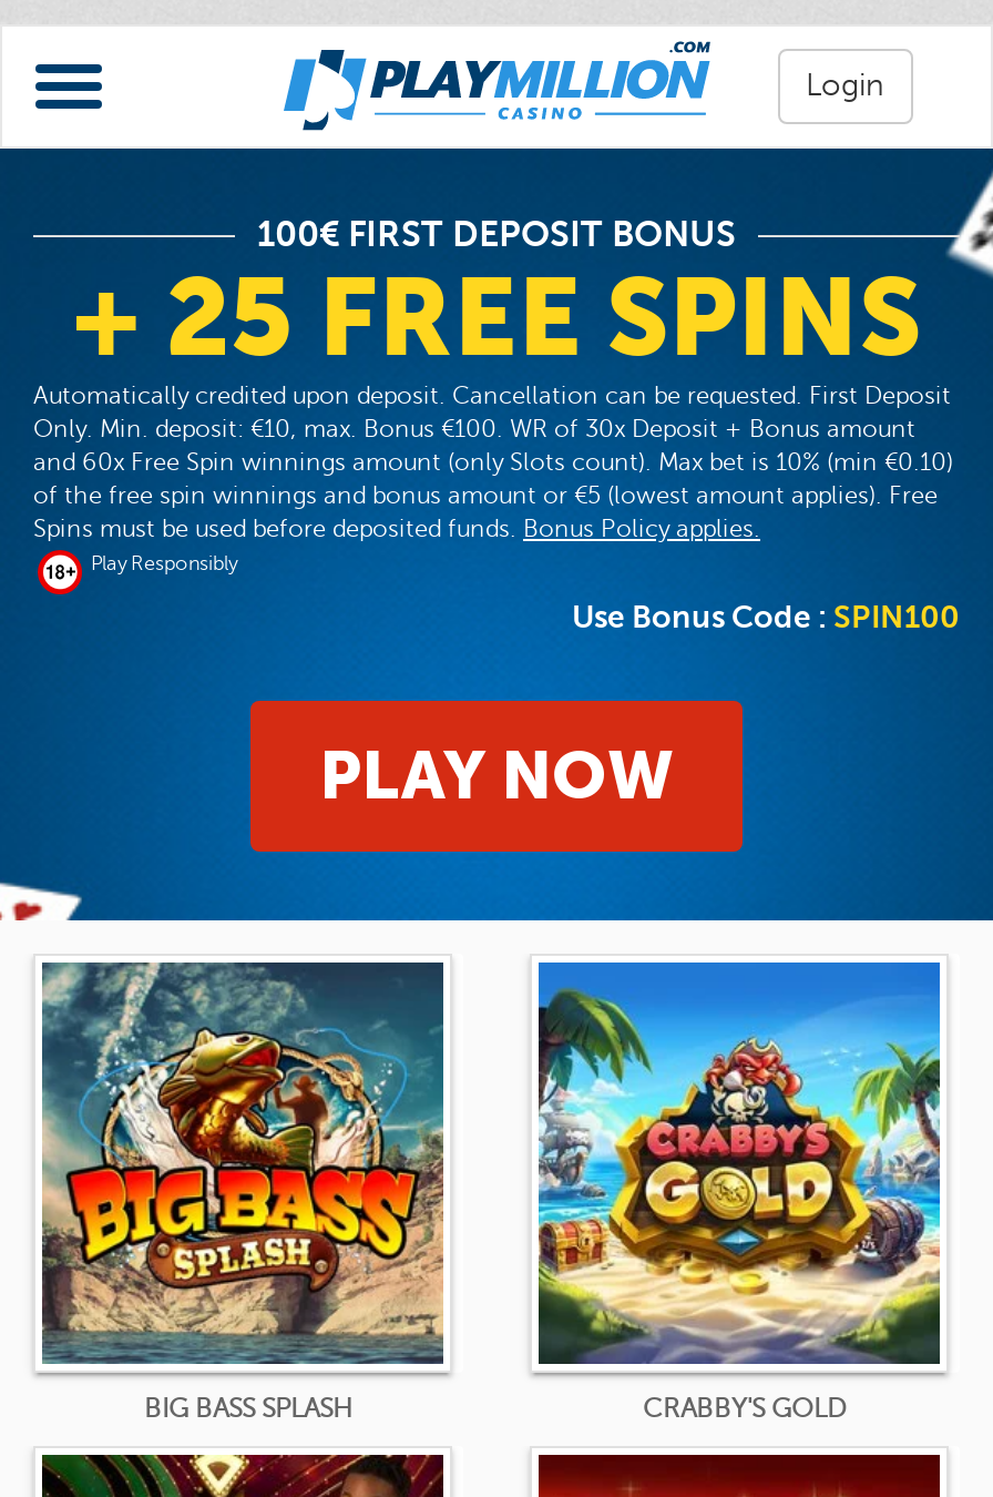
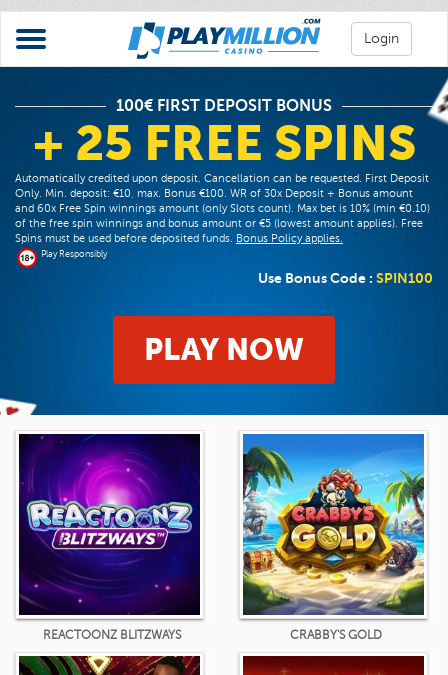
[40,960,446,1424] [image] | BIG BASS SPLASH -> [18,433,201,642] [image] | REACTOONZ BLITZWAYS

